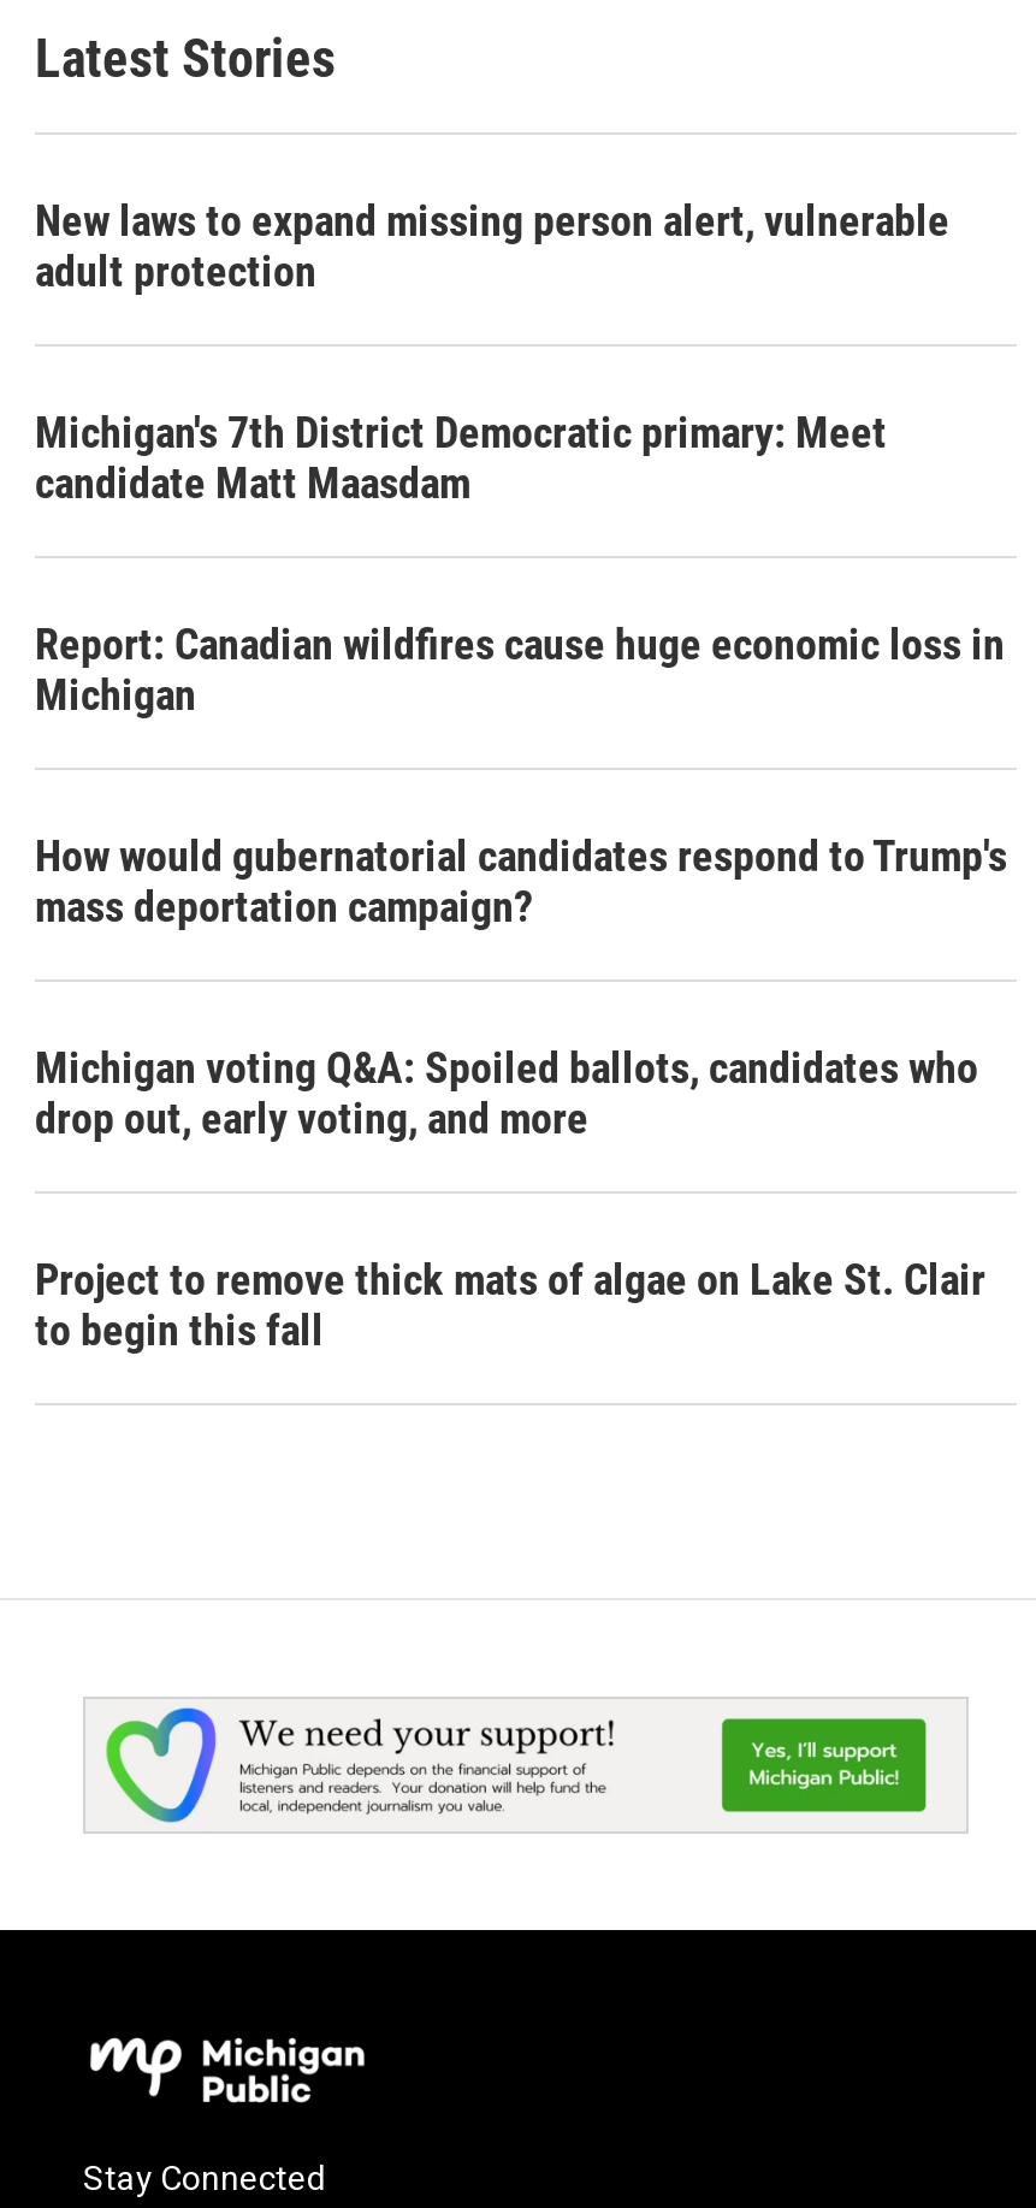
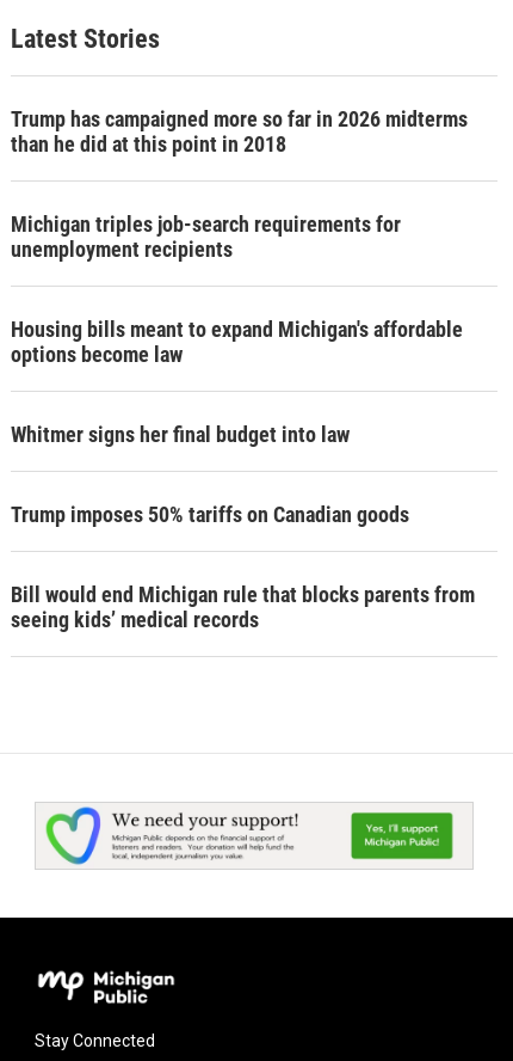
[35,194,949,296] New laws to expand missing person alert, vulnerable | adult protection -> [11,106,468,156] Trump has campaigned more so far in 2026 midterms | than he did at this point in 2018
[35,406,887,507] Michigan's 7th District Democratic primary: Meet | candidate Matt Maasdam -> [11,211,401,261] Michigan triples job-search requirements for | unemployment recipients
[35,618,1005,719] Report: Canadian wildfires cause huge economic loss in | Michigan -> [11,316,463,367] Housing bills meant to expand Michigan's affordable | options become law
[35,830,1007,931] How would gubernatorial candidates respond to Trump's | mass deportation campaign? -> [11,422,350,447] Whitmer signs her final budget into law
[35,1042,978,1143] Michigan voting Q&A: Spoiled ballots, candidates who | drop out, early voting, and more -> [11,502,409,527] Trump imposes 50% tariffs on Canadian goods
[35,1253,985,1354] Project to remove thick mats of algae on Lake St. Clair | to begin this fall -> [11,582,475,632] Bill would end Michigan rule that blocks parents from | seeing kids’ medical records

